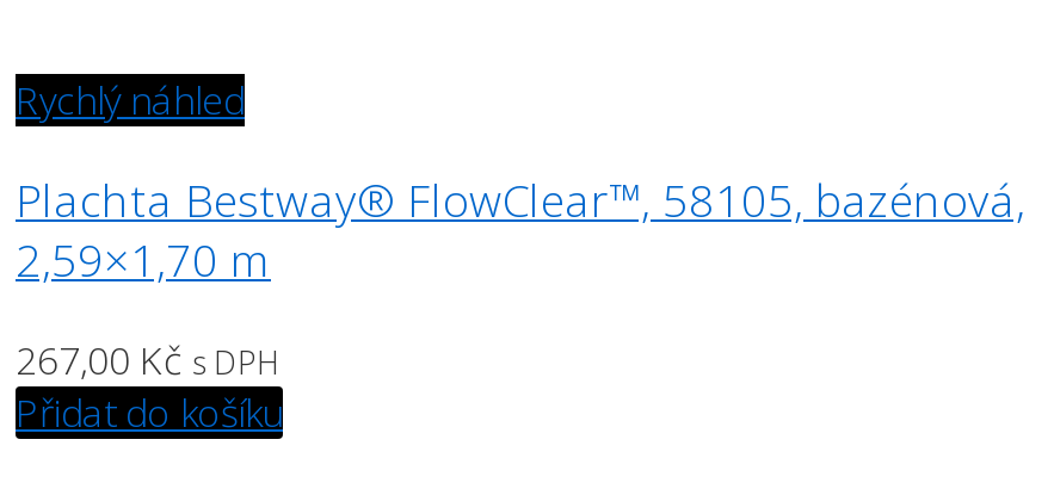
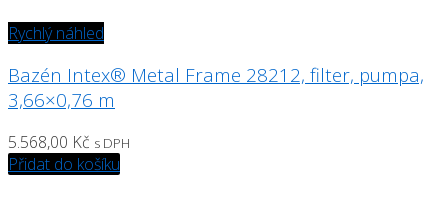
[16,171,1025,290] Plachta Bestway® FlowClear™, 58105, bazénová, | 2,59×1,70 m -> [8,62,424,112] Bazén Intex® Metal Frame 28212, filter, pumpa, | 3,66×0,76 m
[16,334,278,387] 267,00 Kč s DPH -> [8,131,130,153] 5.568,00 Kč s DPH

